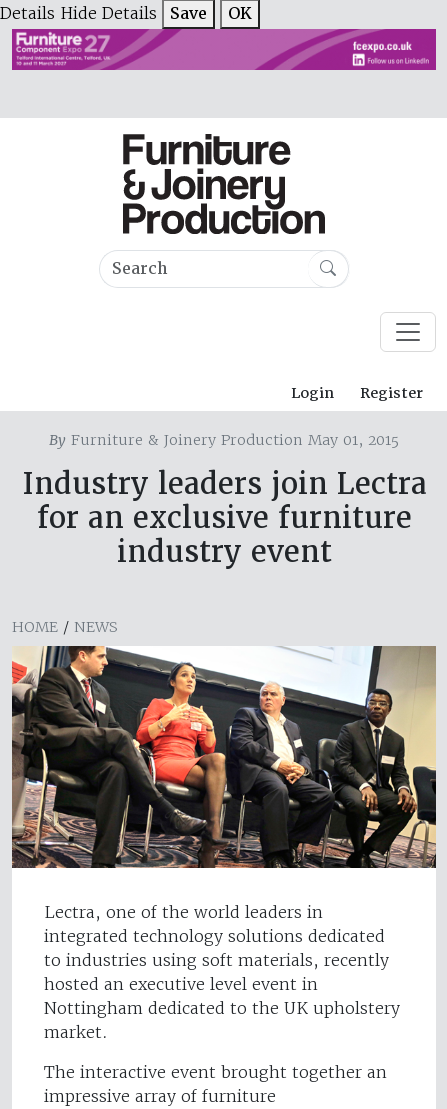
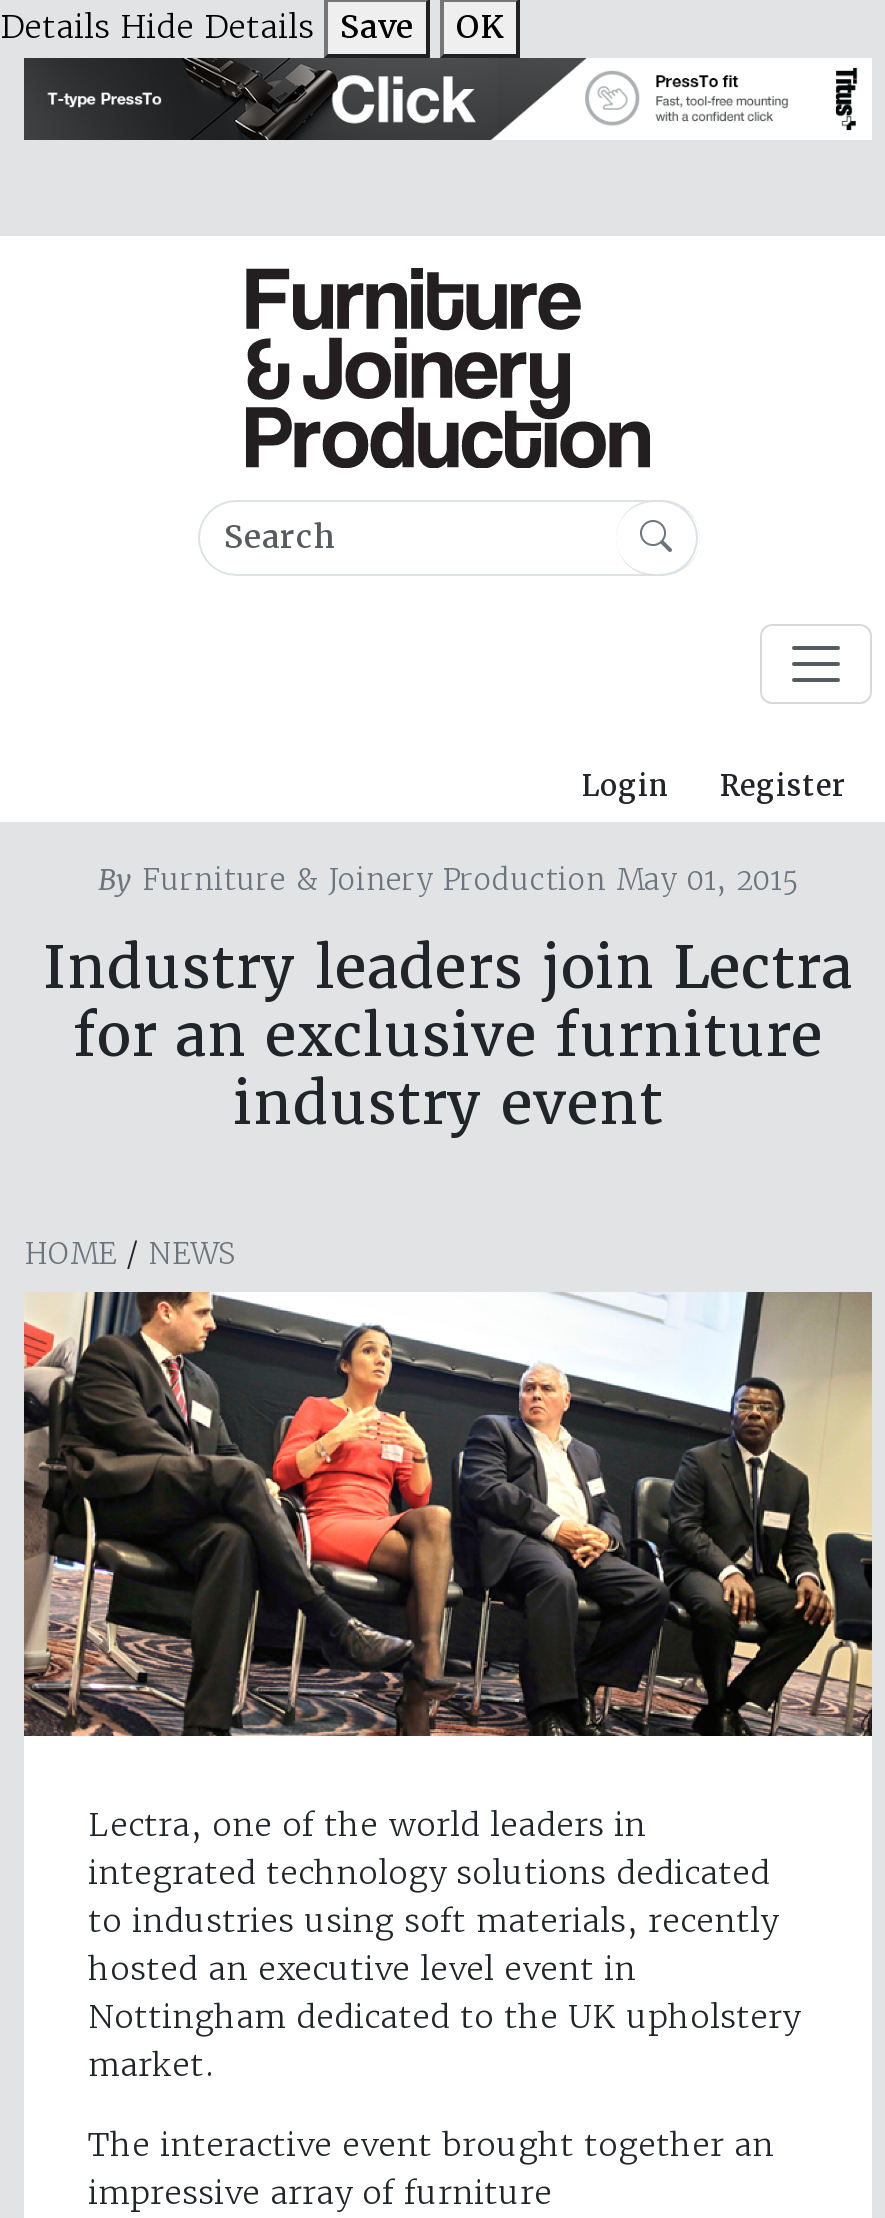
[11,28,437,71] [image] -> [22,56,872,142] [image]

